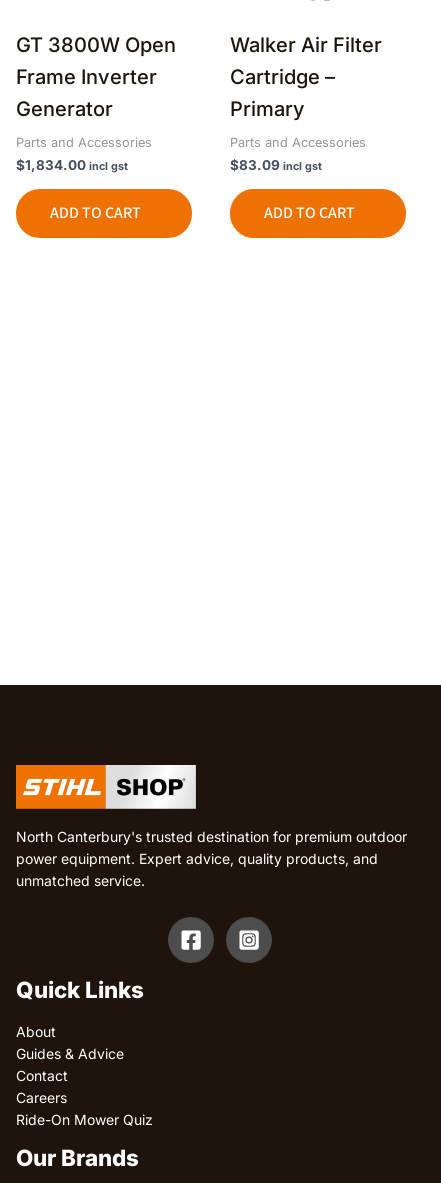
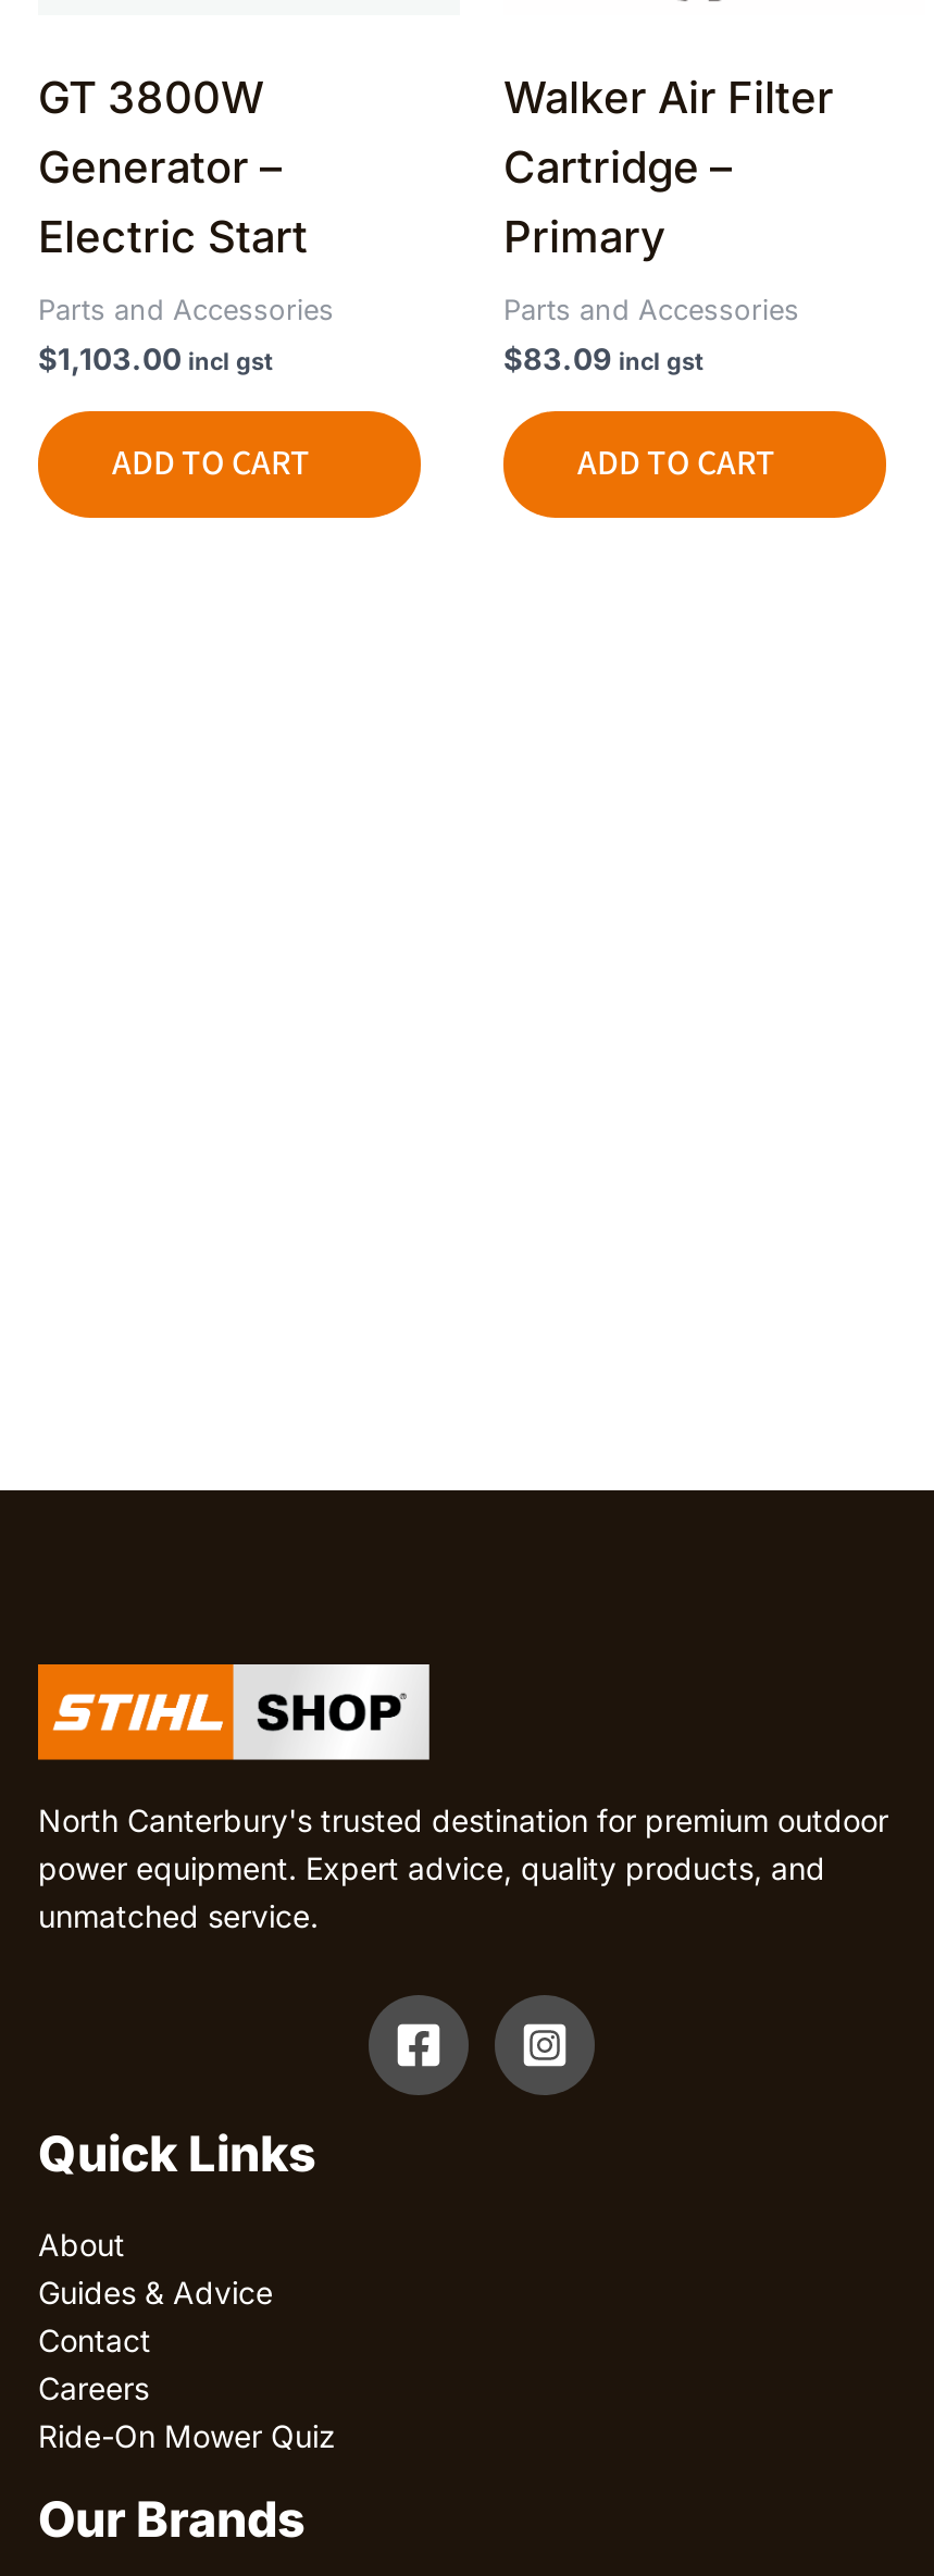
[16,32,176,120] GT 3800W Open | Frame Inverter | Generator -> [38,71,308,262] GT 3800W | Generator – | Electric Start
[16,157,128,173] $1,834.00 incl gst -> [38,341,273,376] $1,103.00 incl gst

